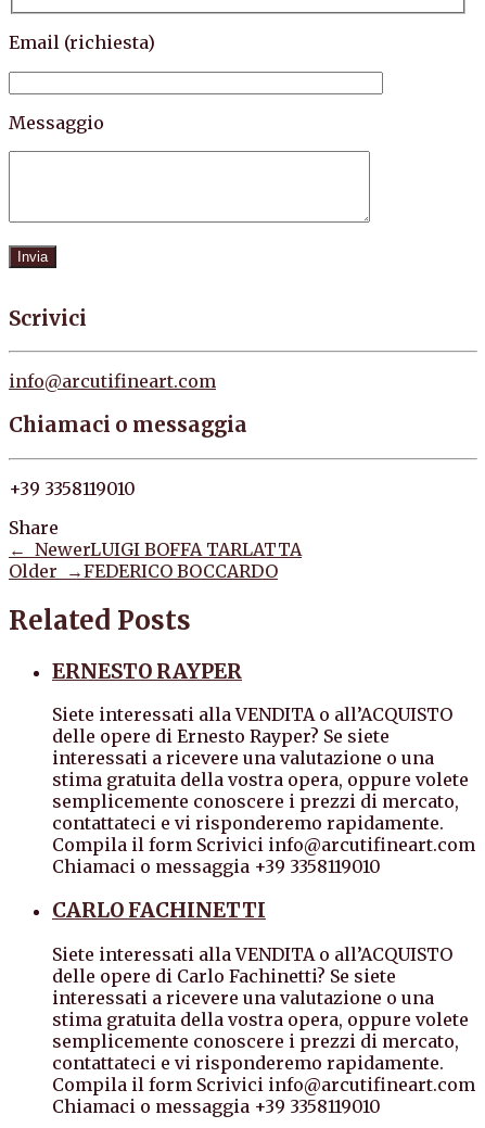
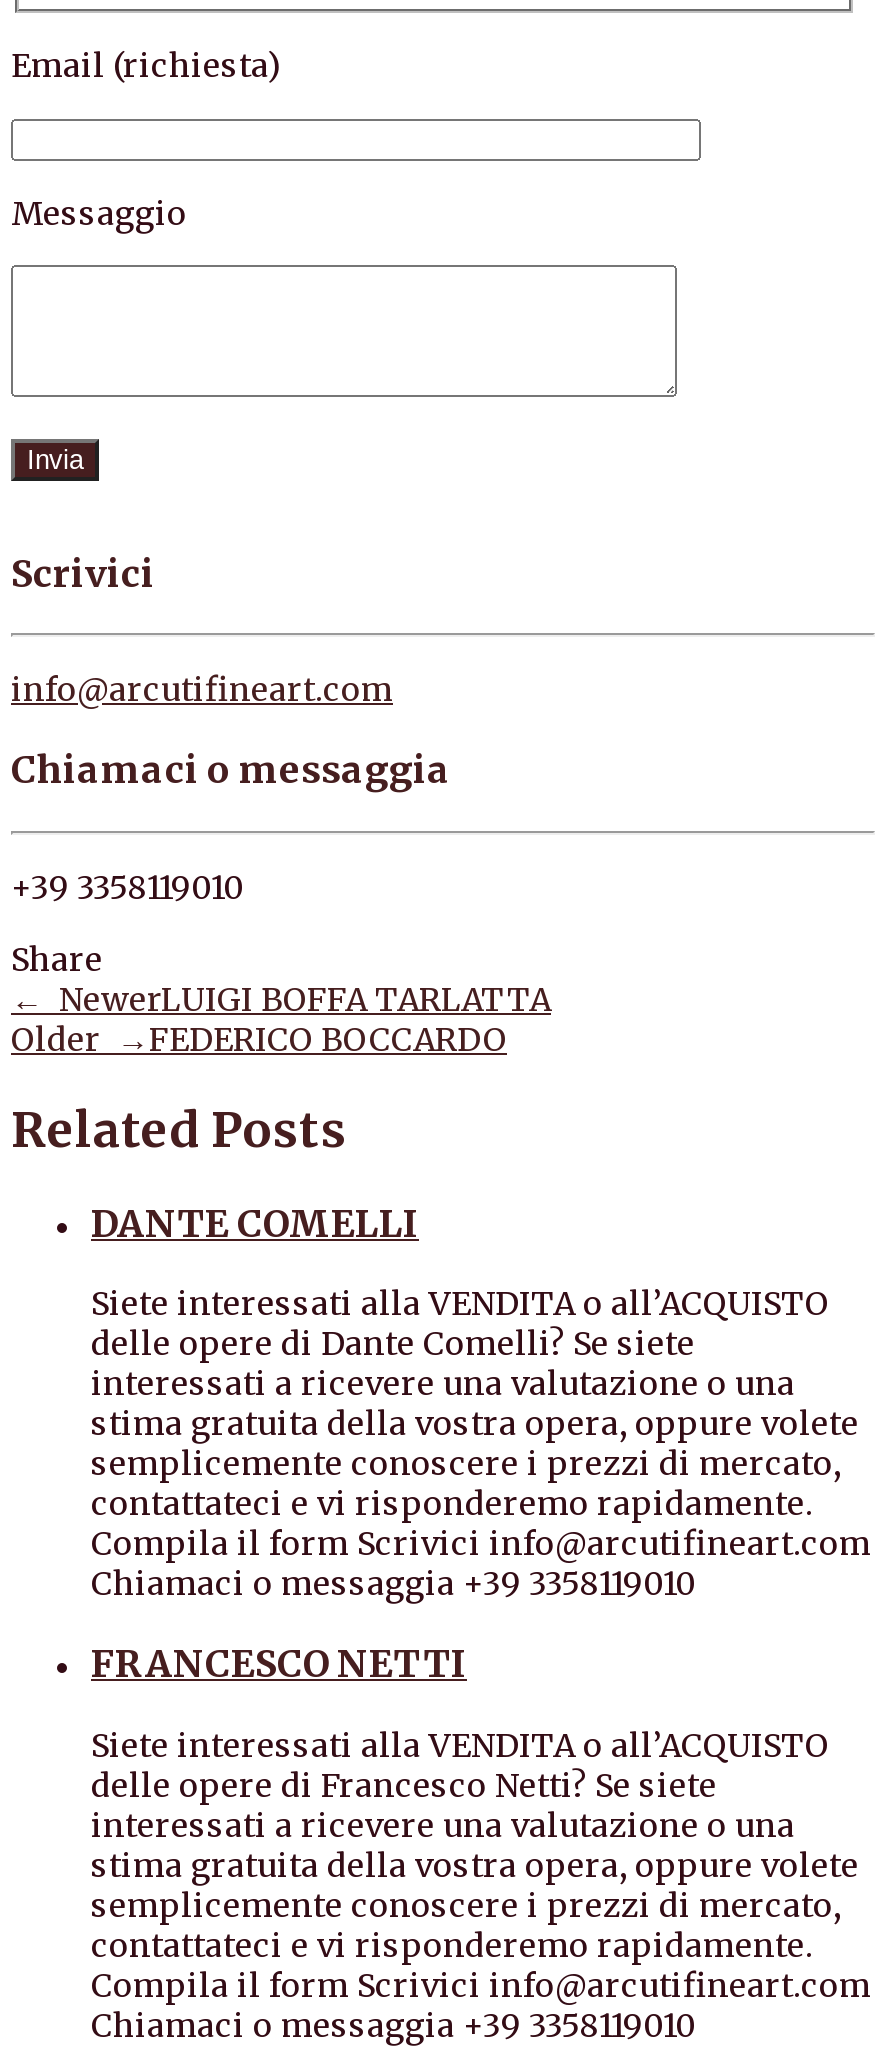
[52,659,242,684] ERNESTO RAYPER -> [91,1200,419,1246] DANTE COMELLI
[52,726,390,747] delle opere di Ernesto Rayper? Se siete -> [91,1324,695,1364] delle opere di Dante Comelli? Se siete
[52,898,266,923] CARLO FACHINETTI -> [91,1641,467,1687] FRANCESCO NETTI
[52,965,396,987] delle opere di Carlo Fachinetti? Se siete -> [91,1765,717,1805] delle opere di Francesco Netti? Se siete

